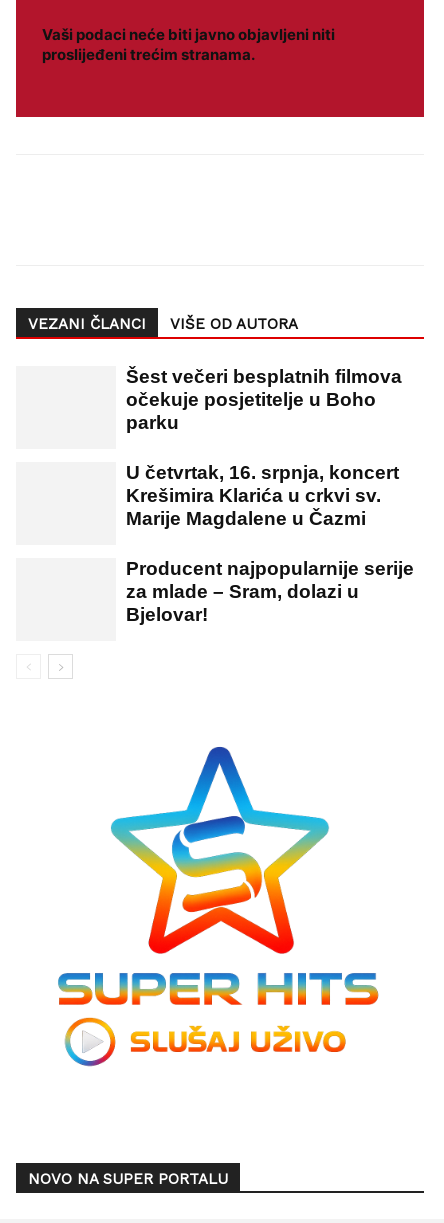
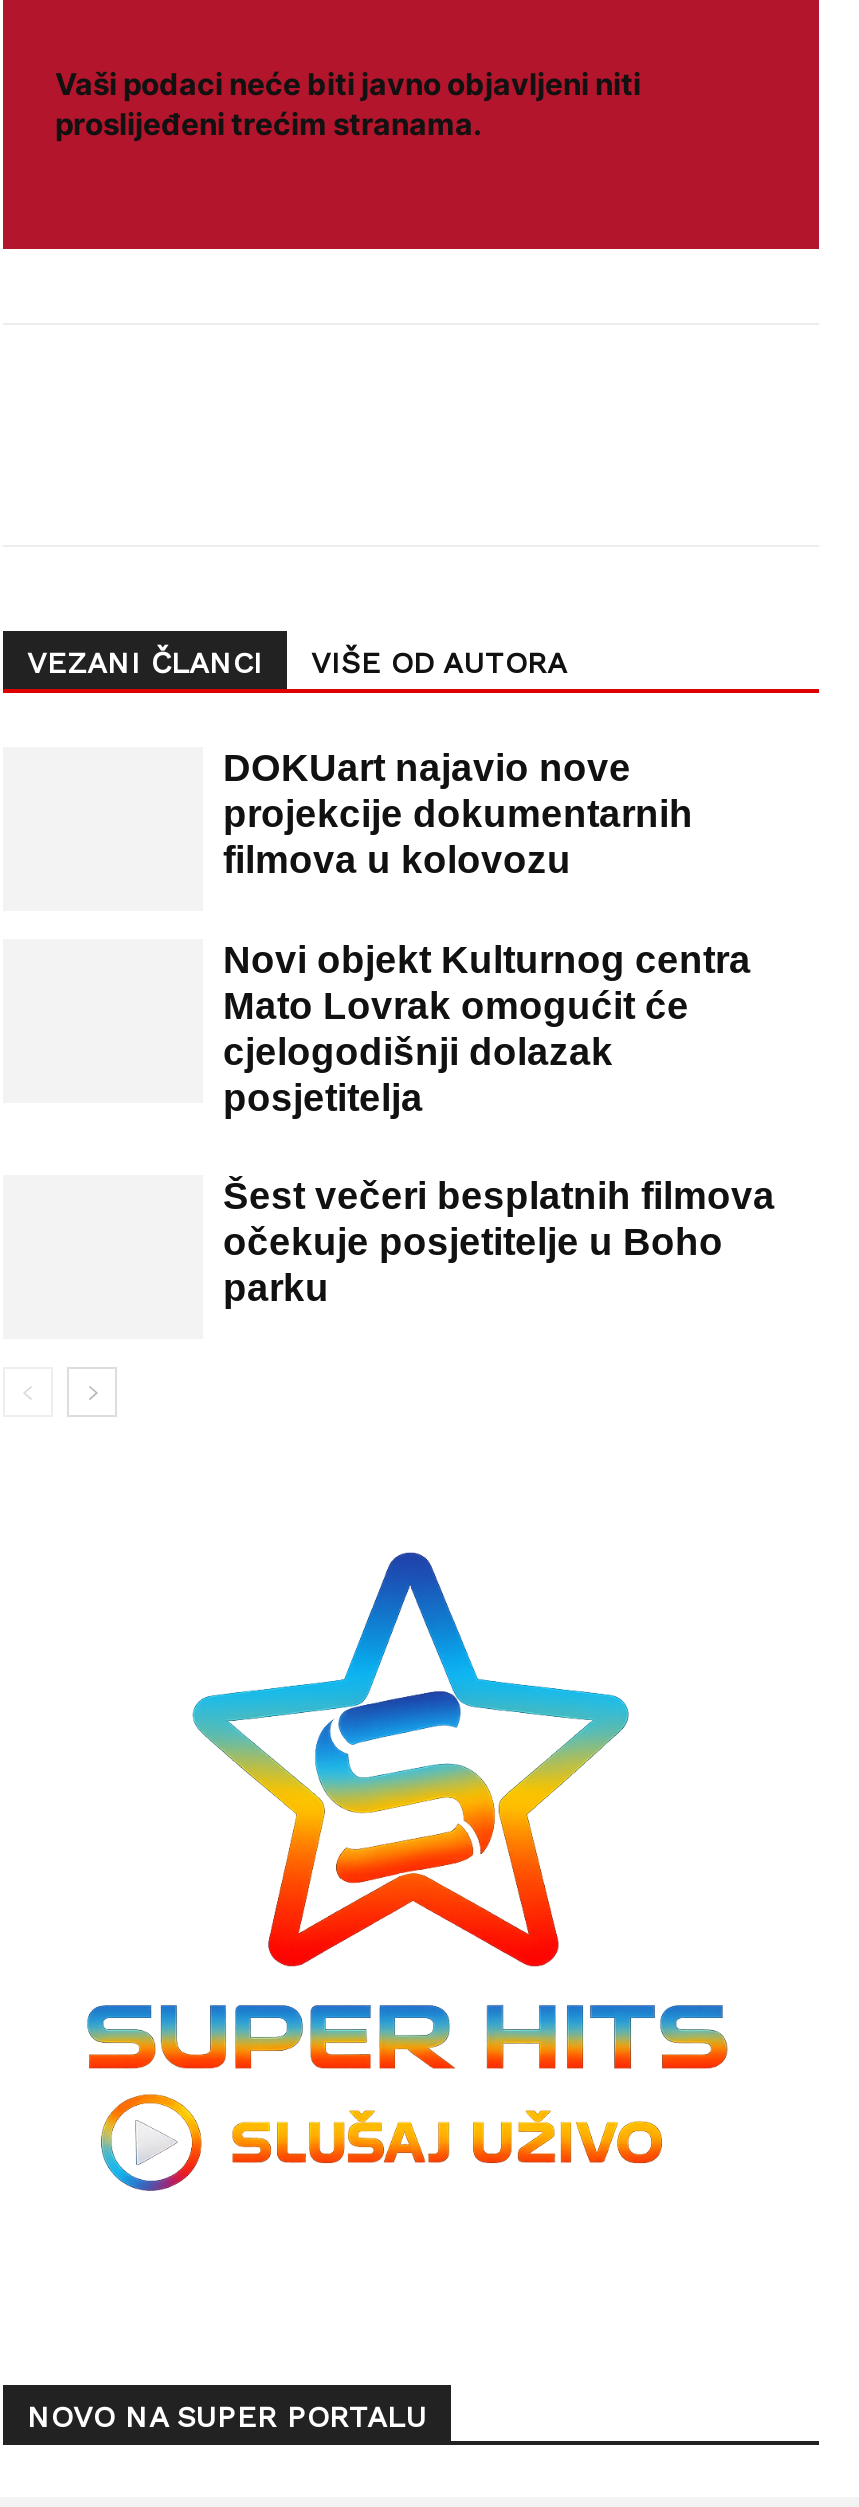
none -> [223,747,751,1119] DOKUart najavio nove | projekcije dokumentarnih | filmova u kolovozu | Novi objekt Kulturnog centra | Mato Lovrak omogućit će | cjelogodišnji dolazak | posjetitelja
moved [126,366,402,433] -> [223,1175,775,1309]: Šest večeri besplatnih filmova | očekuje posjetitelje u Boho | parku
[126,462,414,625] U četvrtak, 16. srpnja, koncert | Krešimira Klarića u crkvi sv. | Marije Magdalene u Čazmi | Producent najpopularnije serije | za mlade – Sram, dolazi u | Bjelovar! -> none

